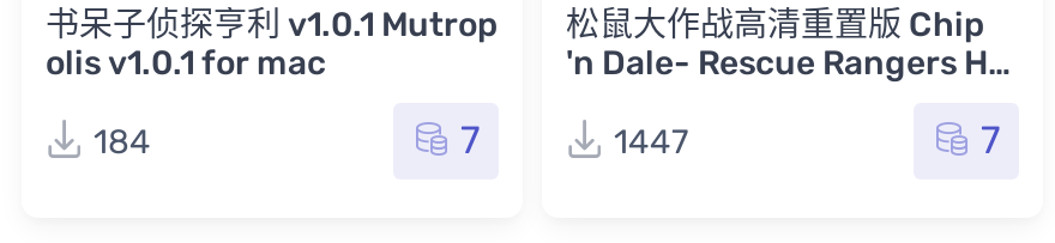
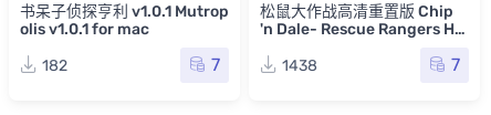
[94,121,151,162] 184 -> [42,56,67,75] 182
[614,121,688,162] 1447 -> [282,56,317,75] 1438

